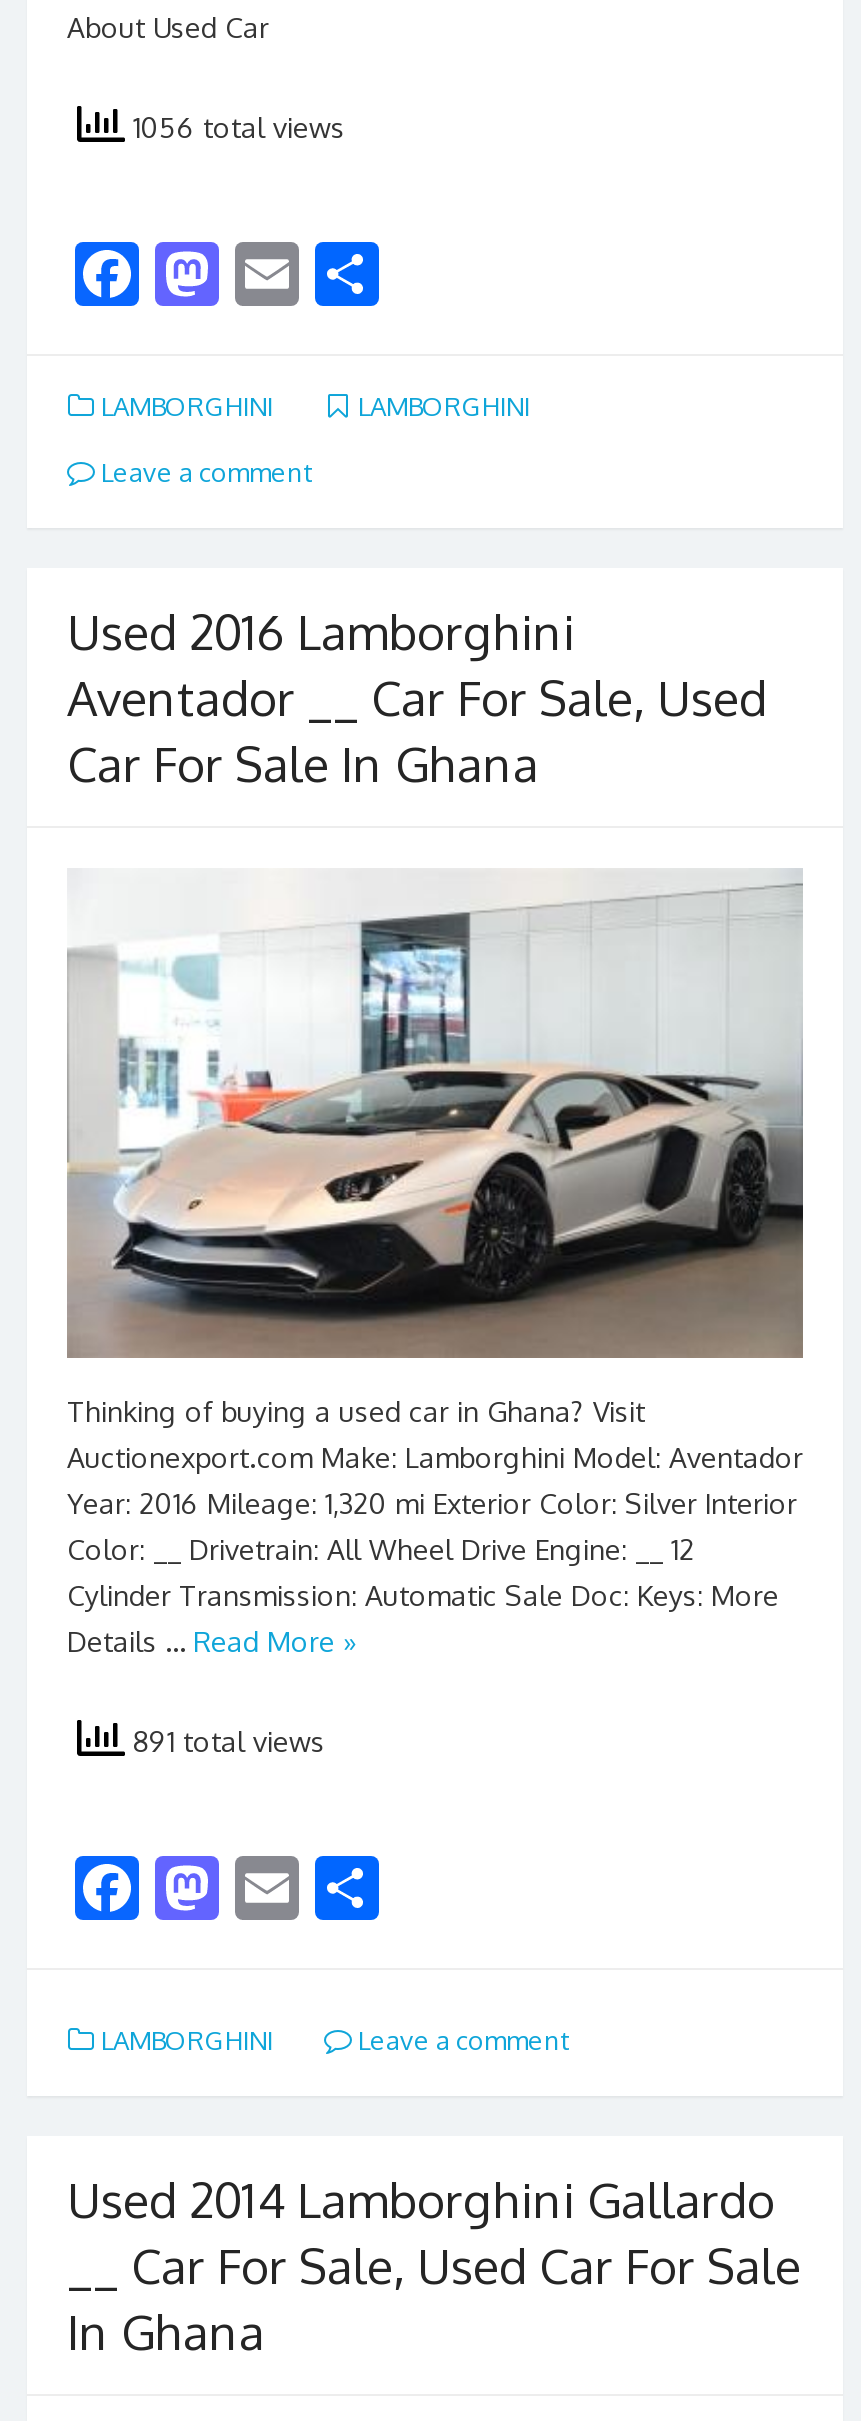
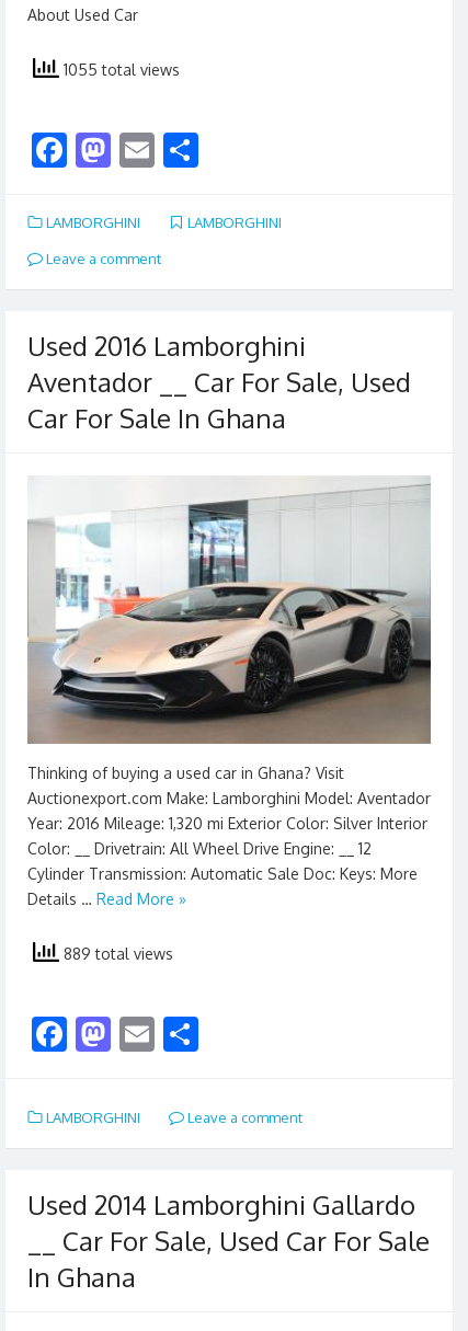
[125,109,345,143] 1056 total views -> [59,60,180,78] 1055 total views
[125,1724,325,1758] 891 total views -> [59,944,173,963] 889 total views

